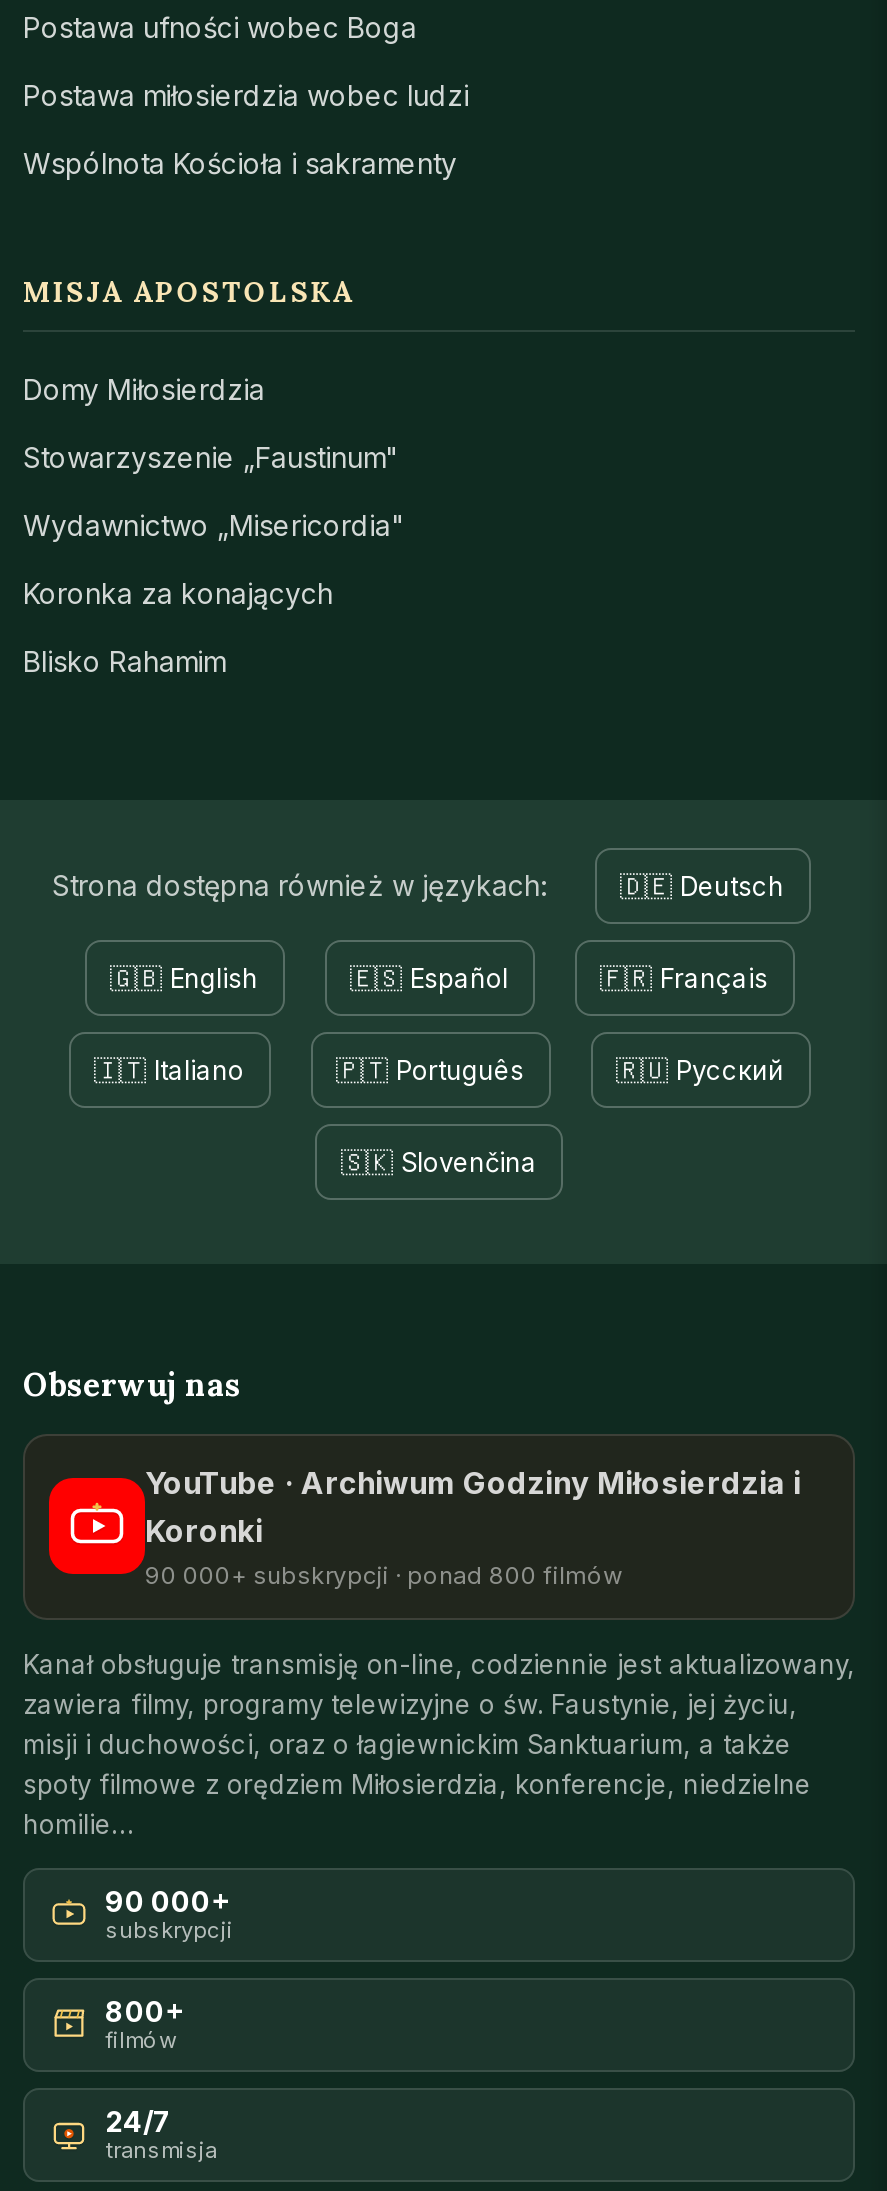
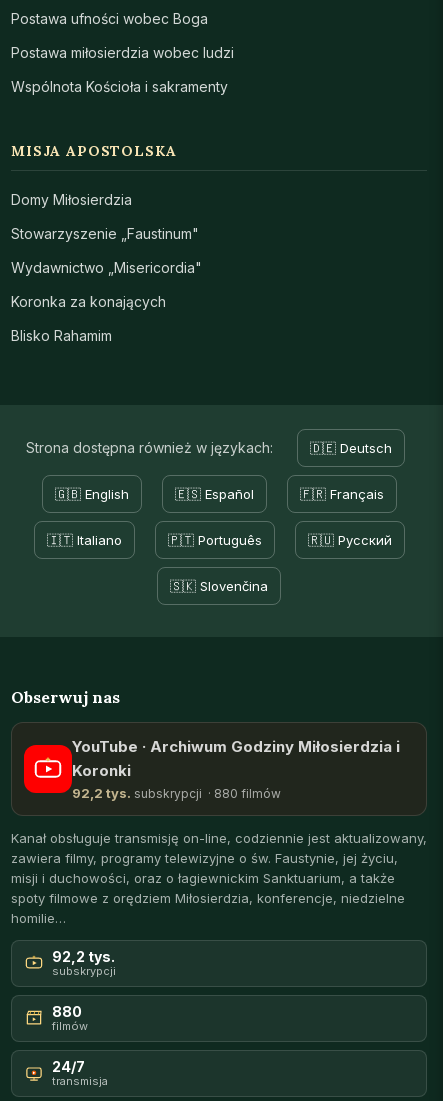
[145,1560,623,1590] 90 000+ subskrypcji · ponad 800 filmów -> [72,785,281,801] 92,2 tys. subskrypcji · 880 filmów
[105,1884,231,1918] 90 000+ -> [52,948,115,965] 92,2 tys.
[105,1994,185,2028] 800+ -> [52,1003,82,1020] 880

